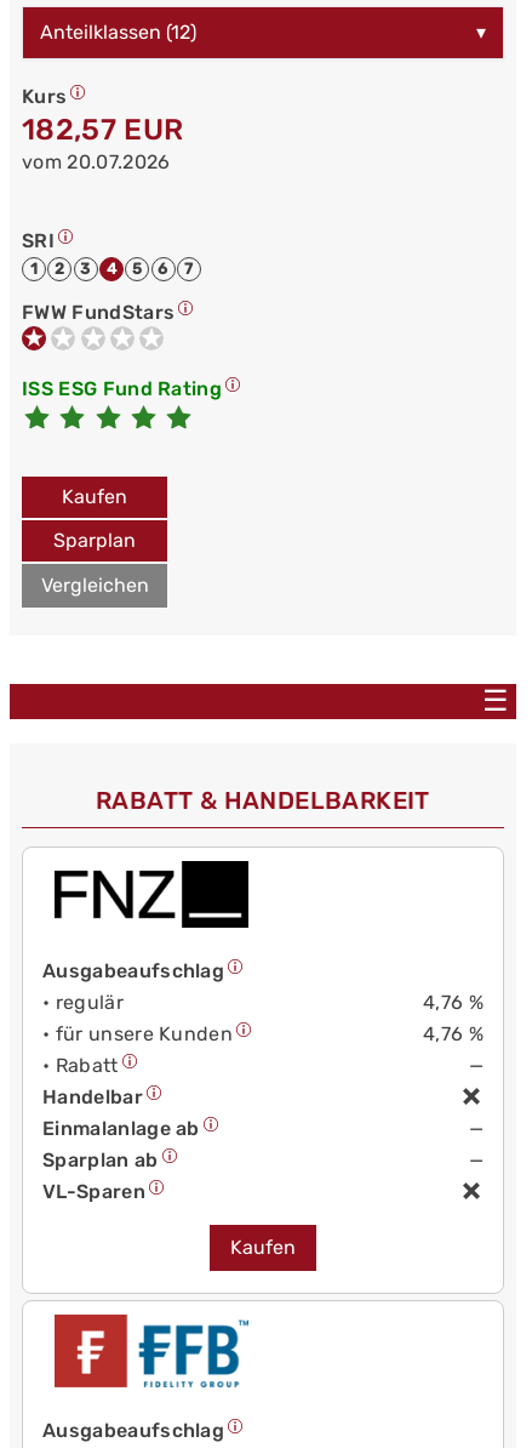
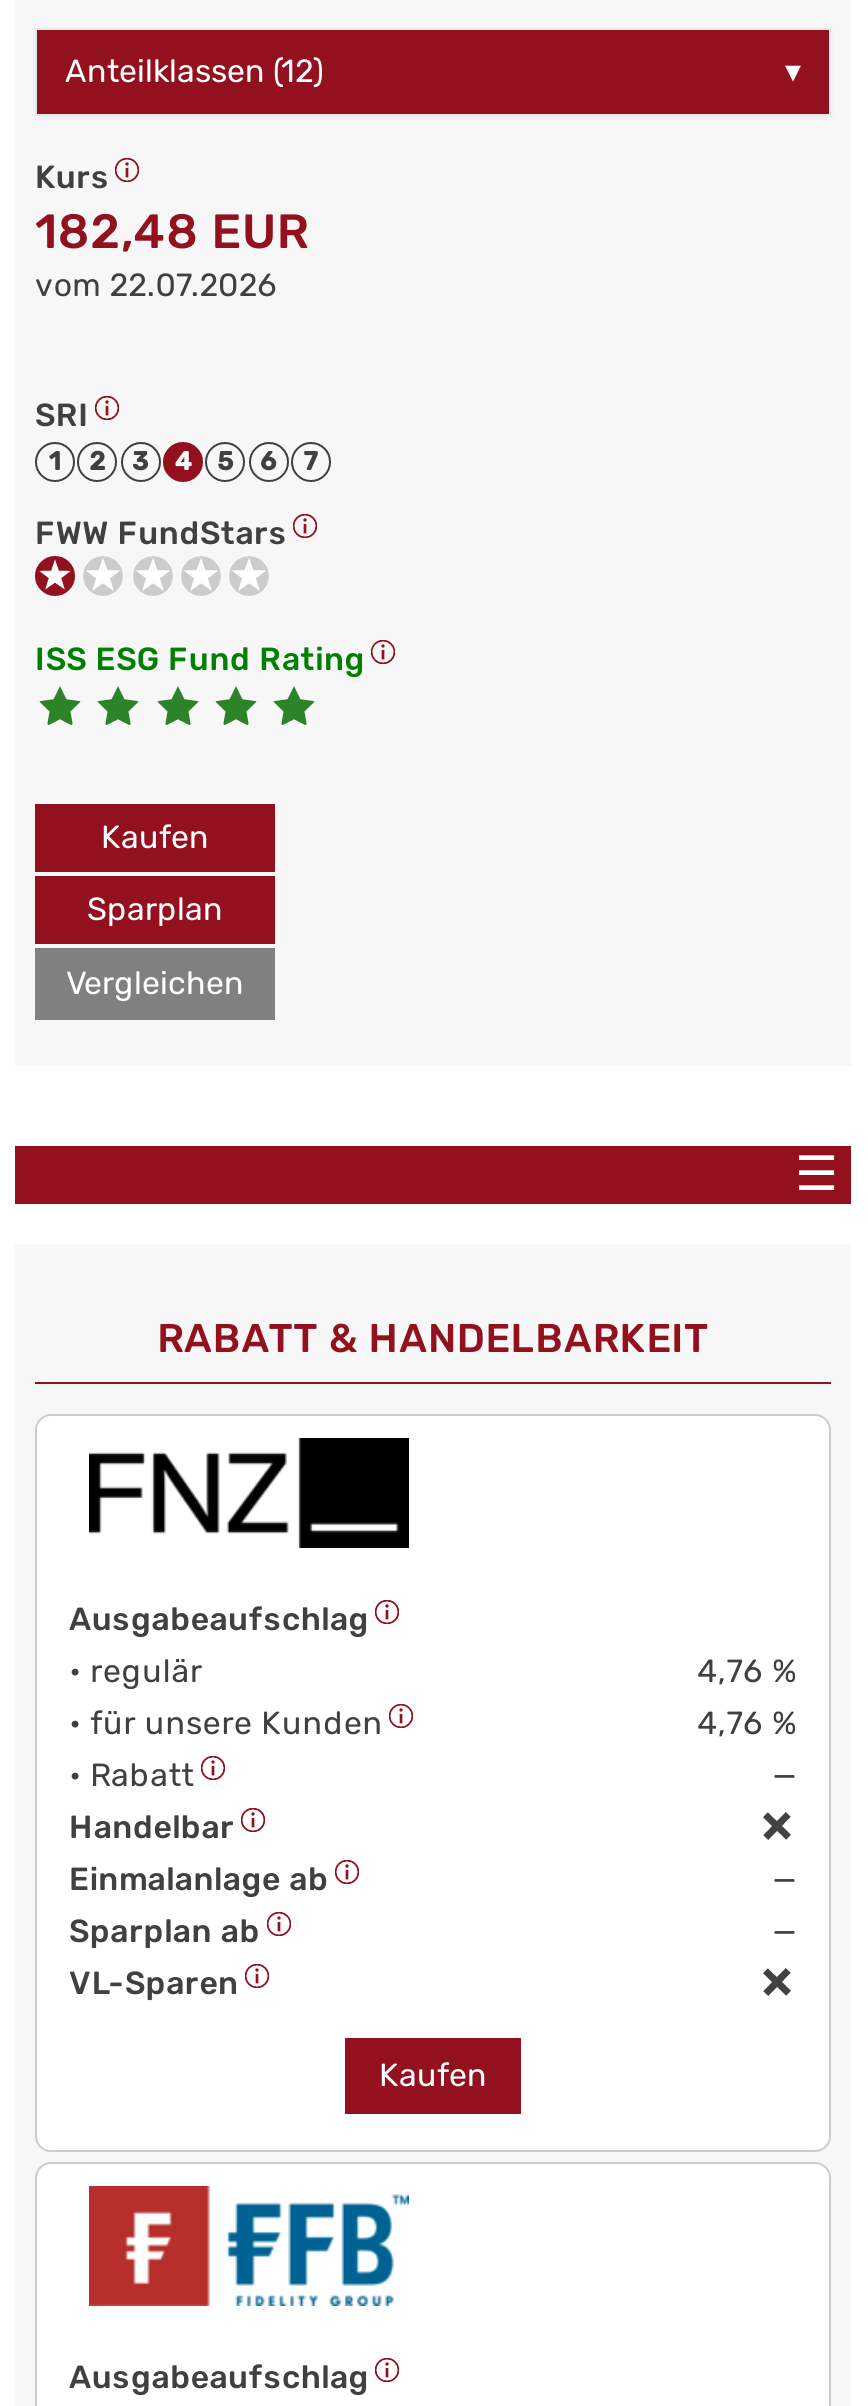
[22,113,183,147] 182,57 EUR -> [35,204,309,260] 182,48 EUR
[22,150,170,173] vom 20.07.2026 -> [35,266,278,304] vom 22.07.2026

